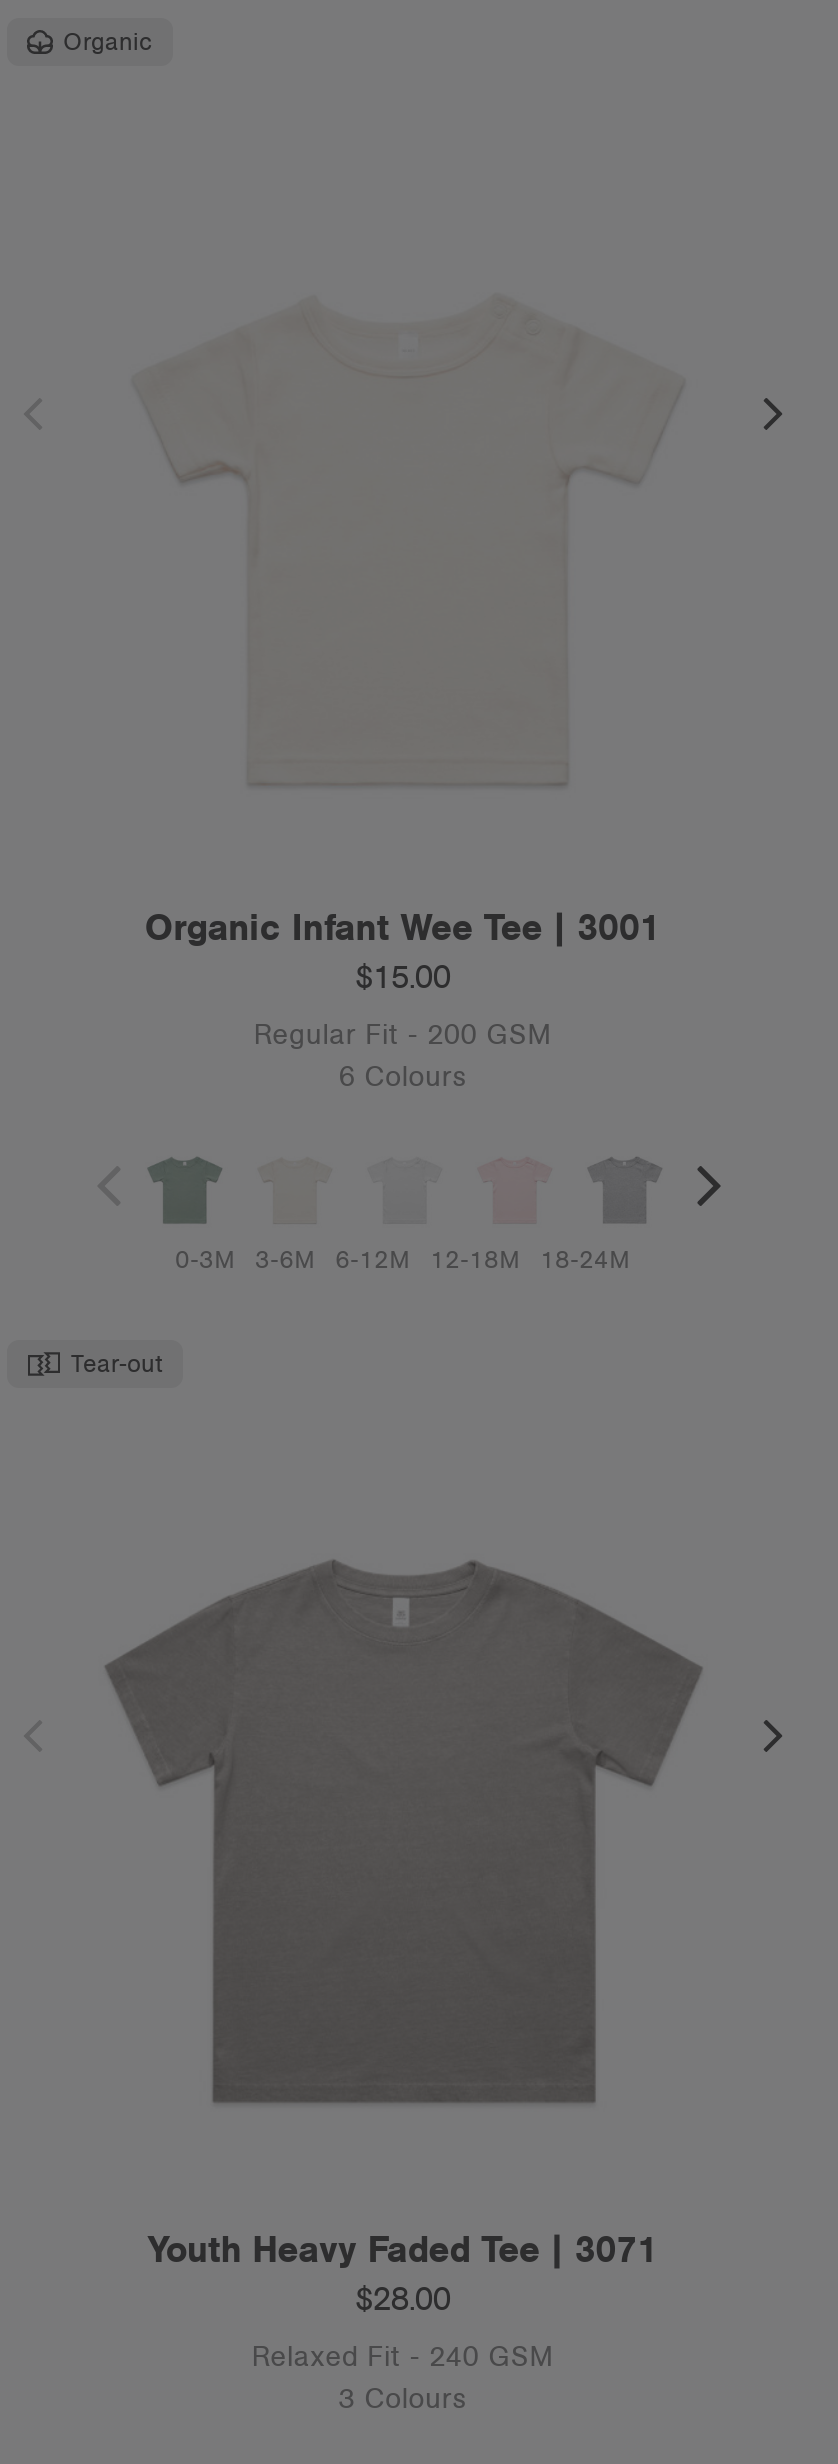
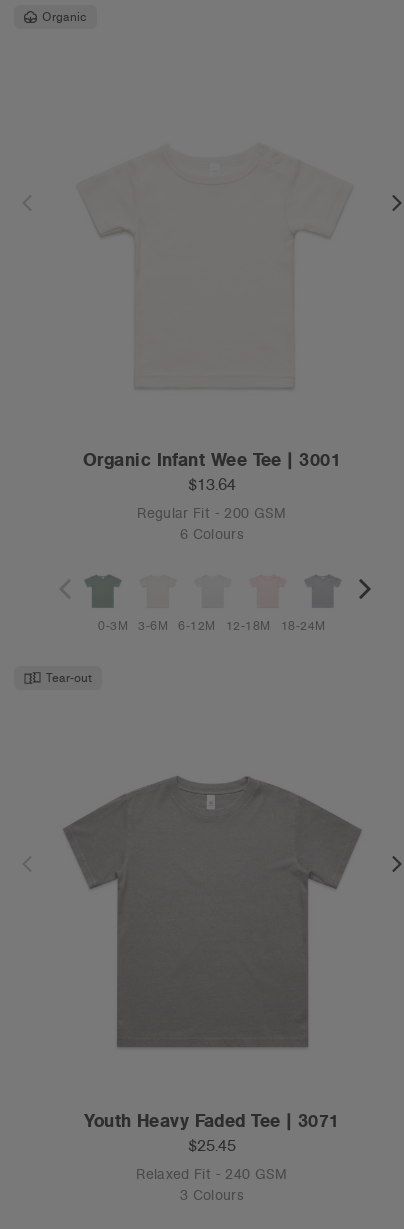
[355,956,451,998] $15.00 -> [188,474,236,495] $13.64
[355,2278,451,2320] $28.00 -> [188,1135,236,1156] $25.45

